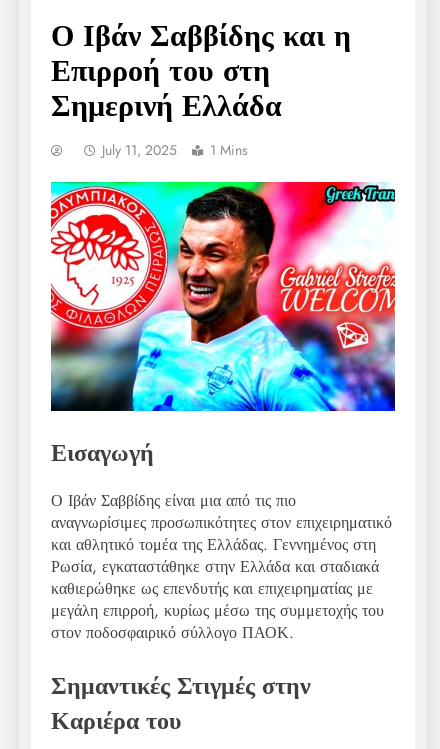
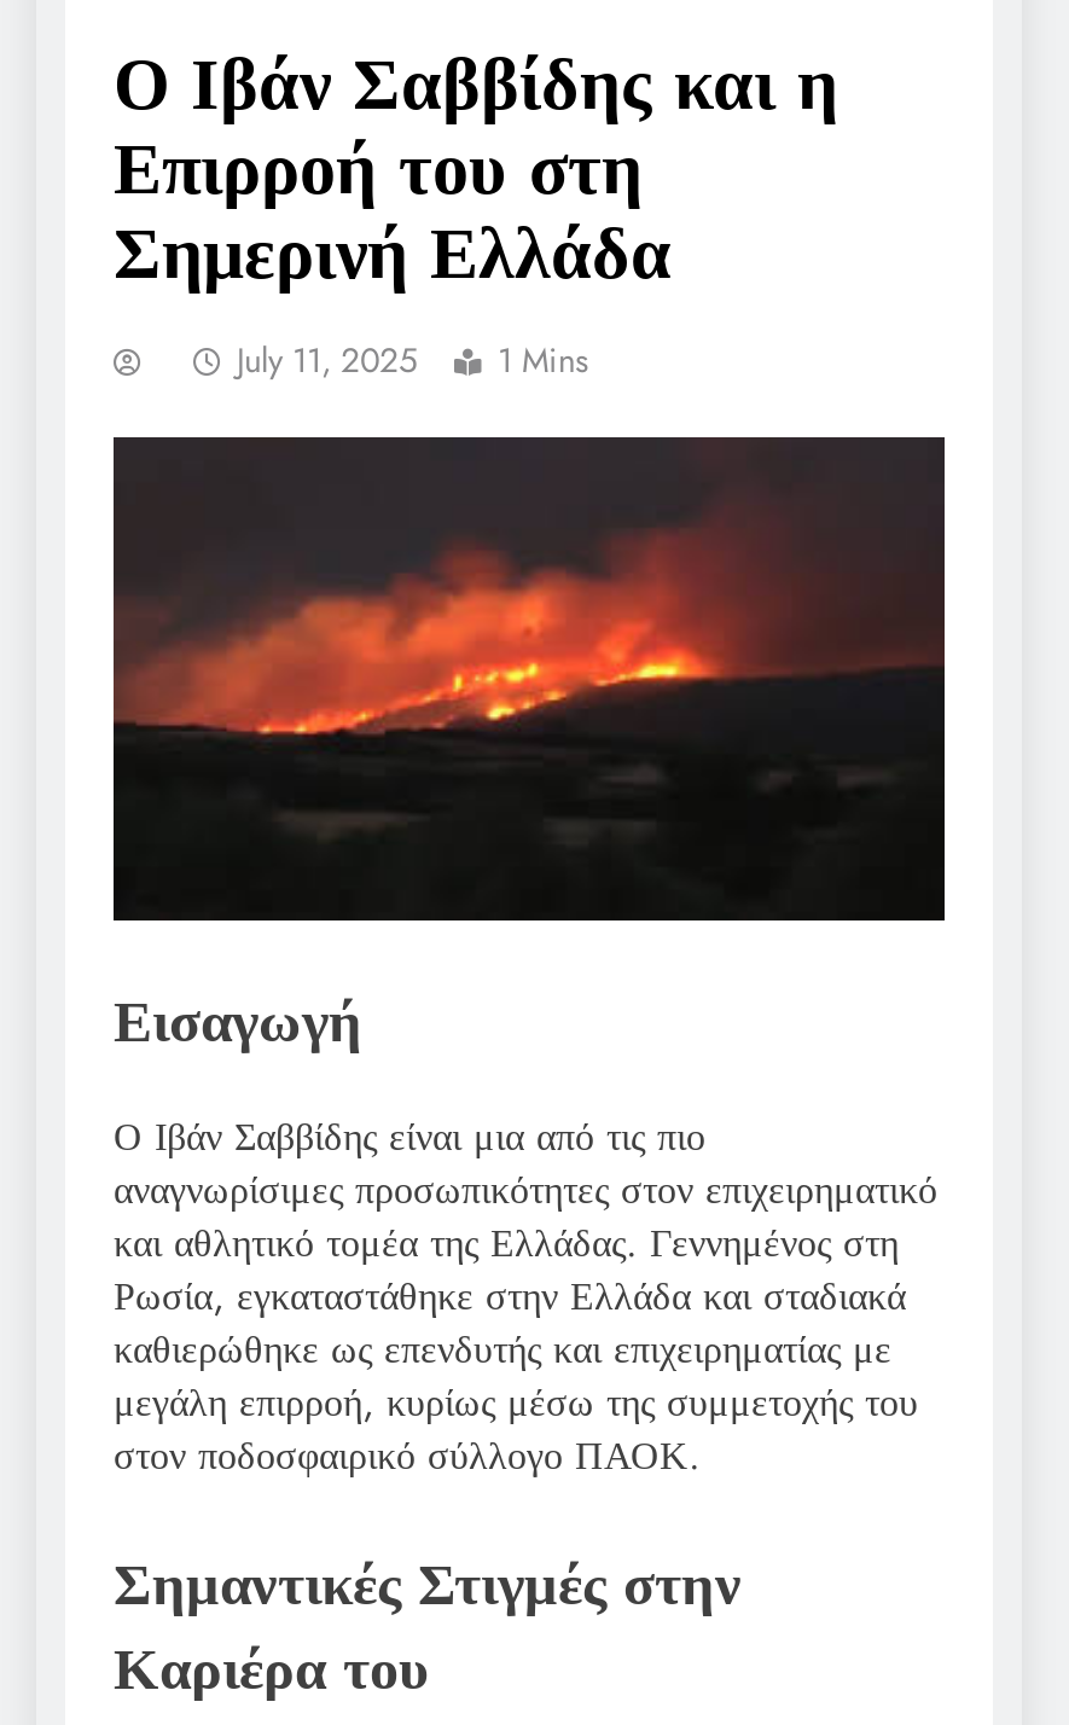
[50,181,396,412] [image] -> [111,435,947,923] [image]

